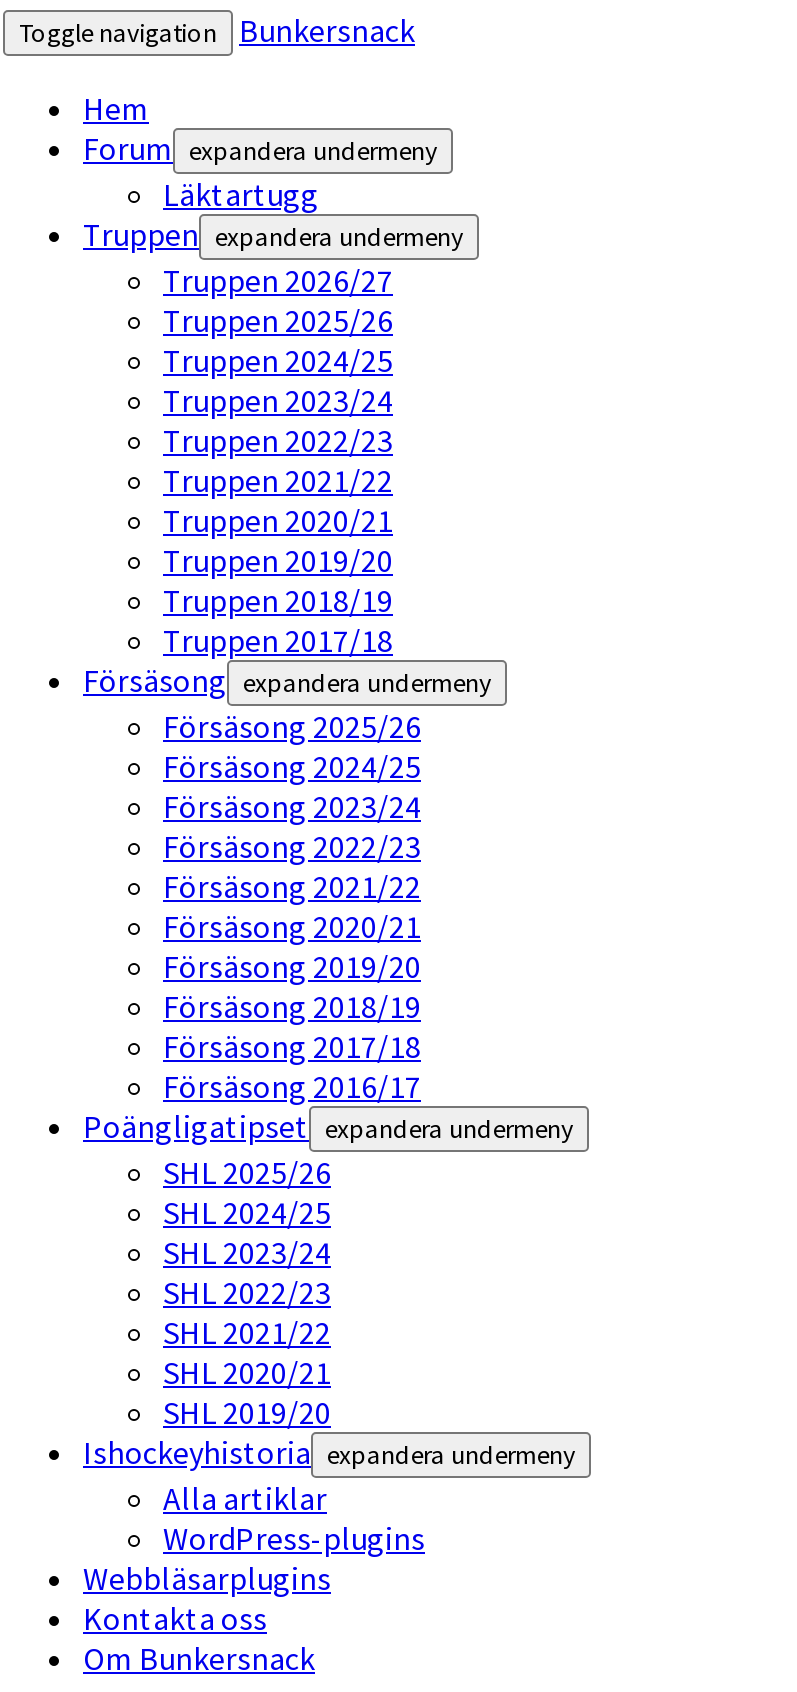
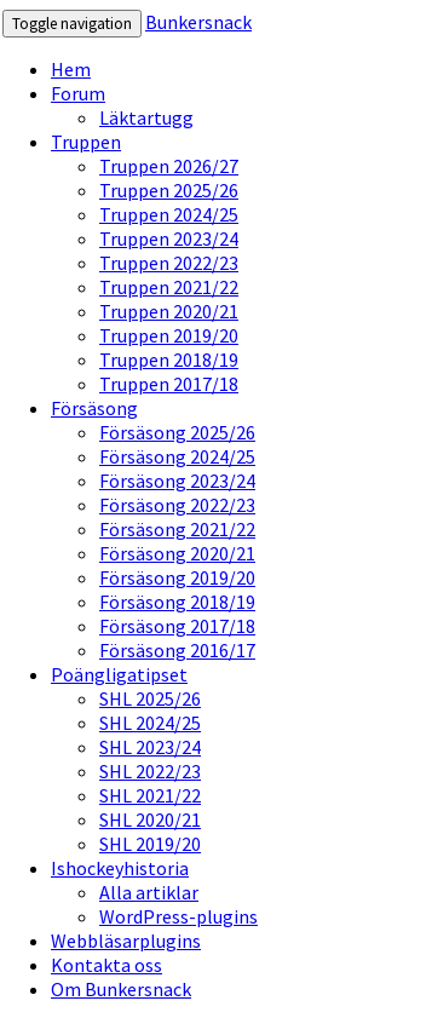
[83,128,437,168] Forum expandera undermeny -> [51,81,105,105] Forum
[83,214,463,254] Truppen expandera undermeny -> [51,130,121,154] Truppen
[83,660,491,700] Försäsong expandera undermeny -> [51,396,138,420] Försäsong
[83,1106,573,1146] Poängligatipset expandera undermeny -> [51,662,188,686] Poängligatipset
[83,1432,575,1472] Ishockeyhistoria expandera undermeny -> [51,856,189,880] Ishockeyhistoria

